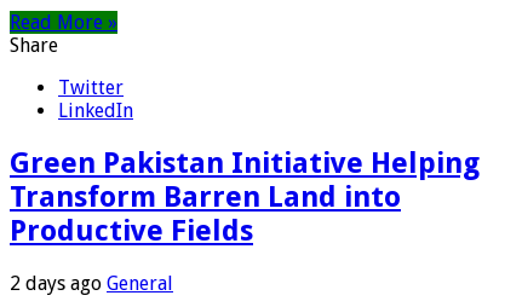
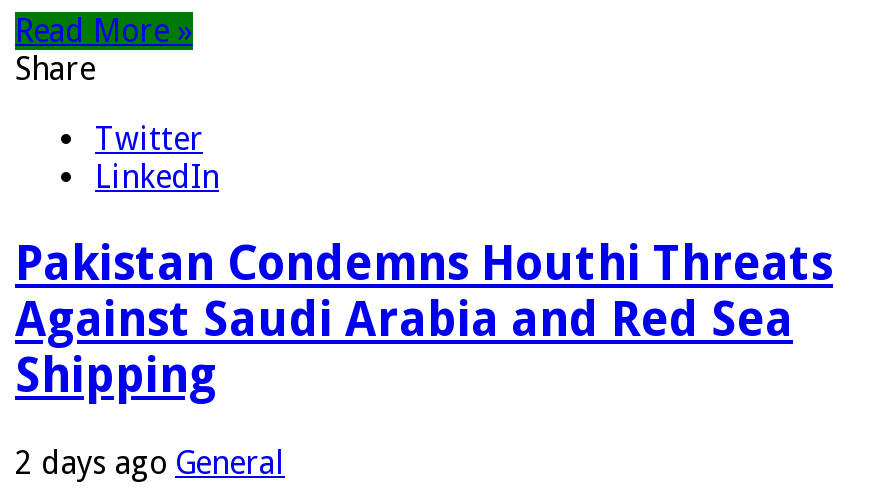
[10,146,480,247] Green Pakistan Initiative Helping | Transform Barren Land into | Productive Fields -> [15,235,833,403] Pakistan Condemns Houthi Threats | Against Saudi Arabia and Red Sea | Shipping

